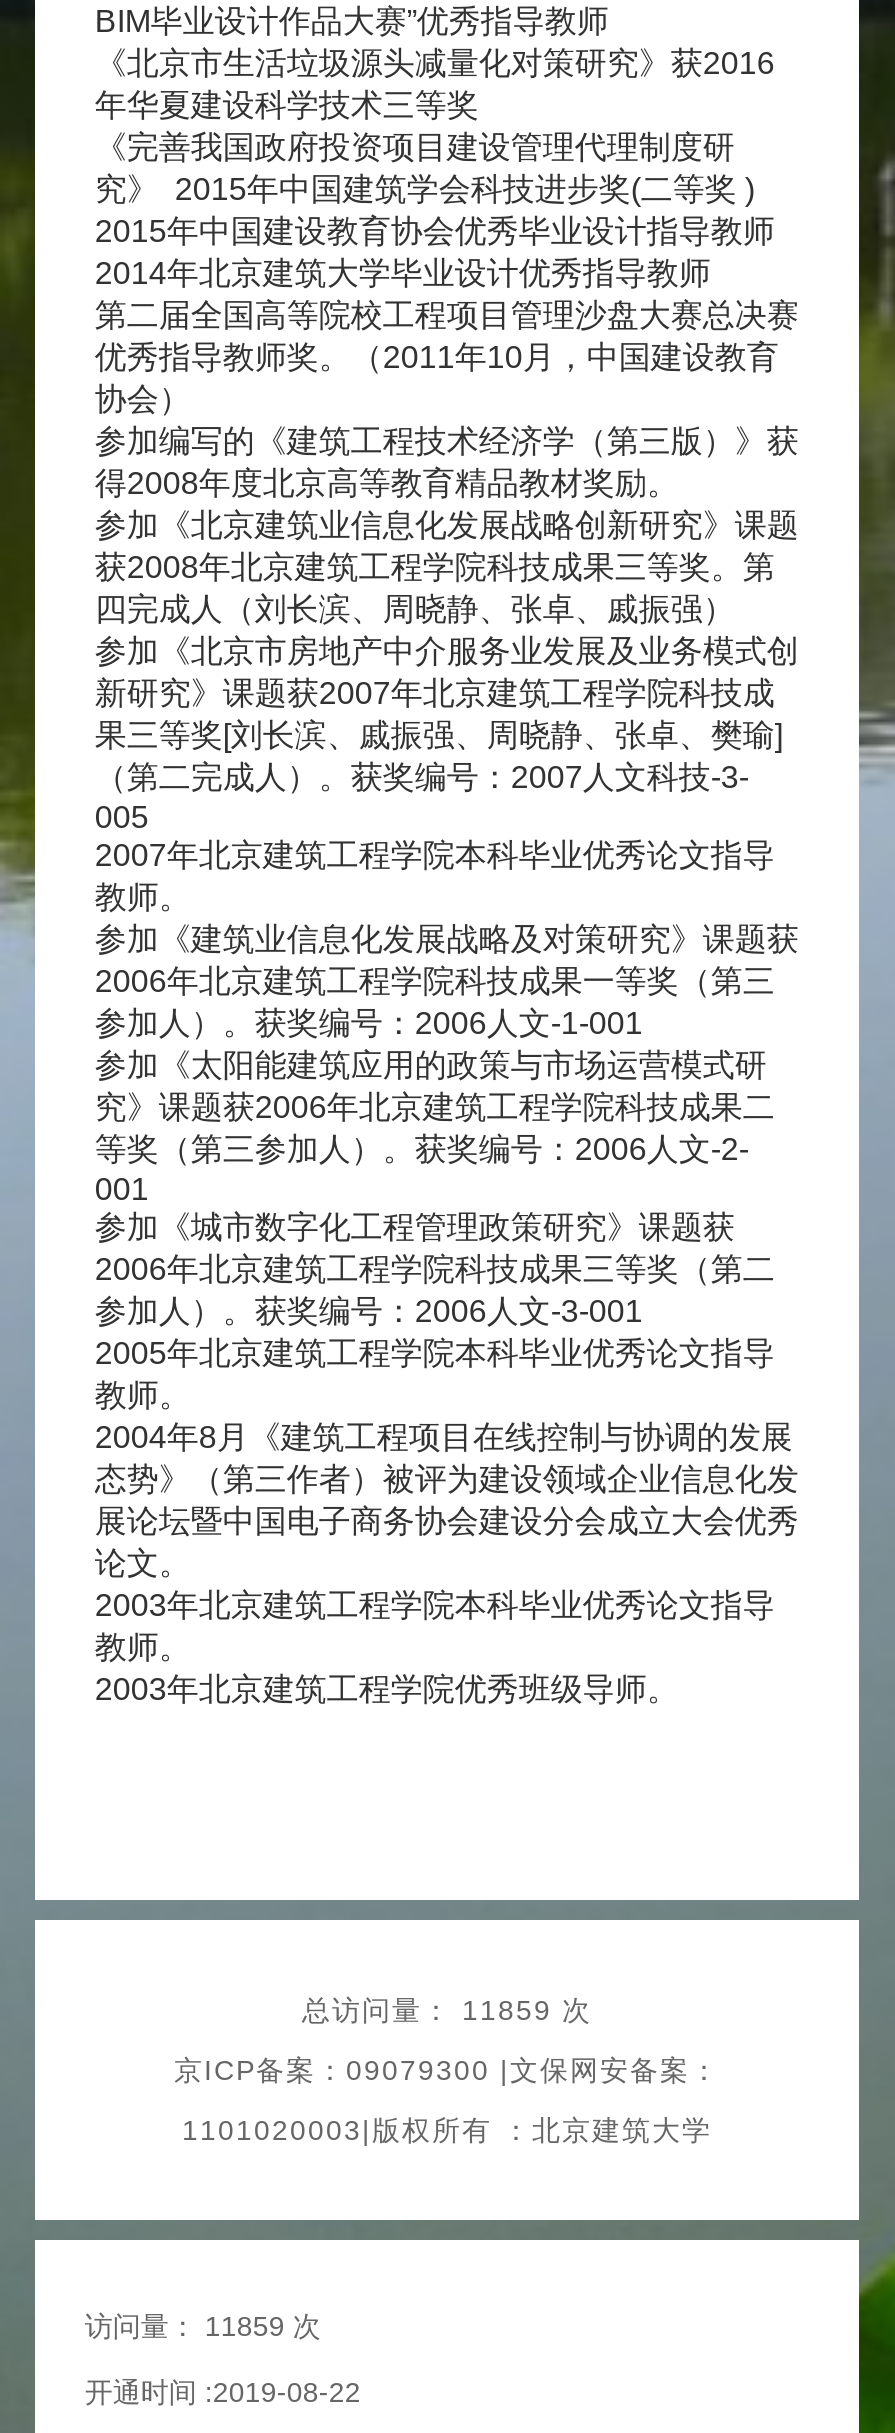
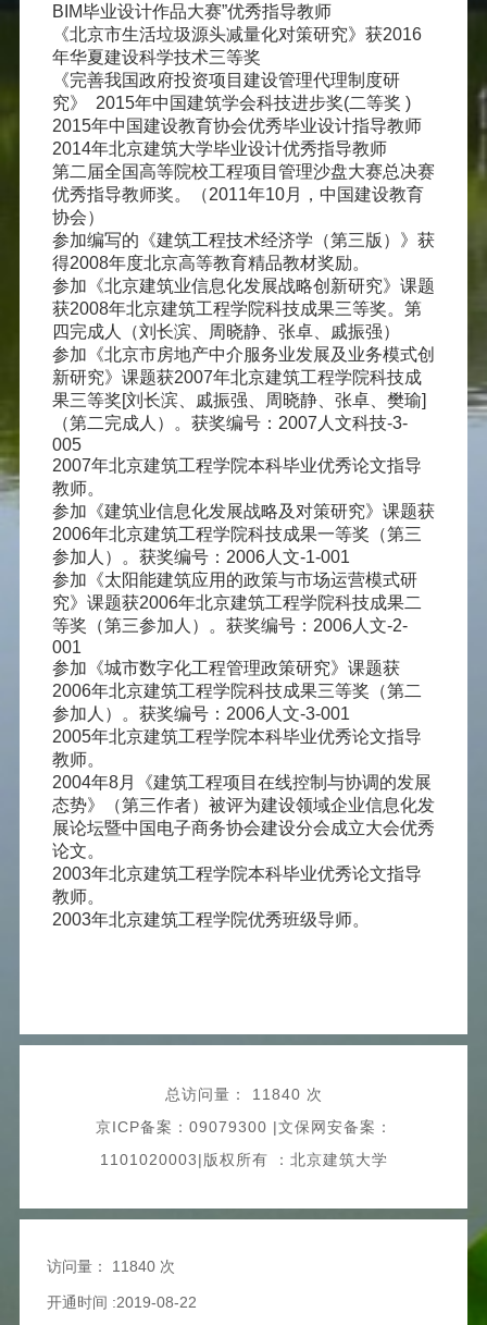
[302,1994,592,2026] 总访问量：11859 次 -> [165,1085,322,1103] 总访问量：11840 次
[85,2310,321,2342] 访问量：11859 次 -> [47,1257,175,1275] 访问量：11840 次

